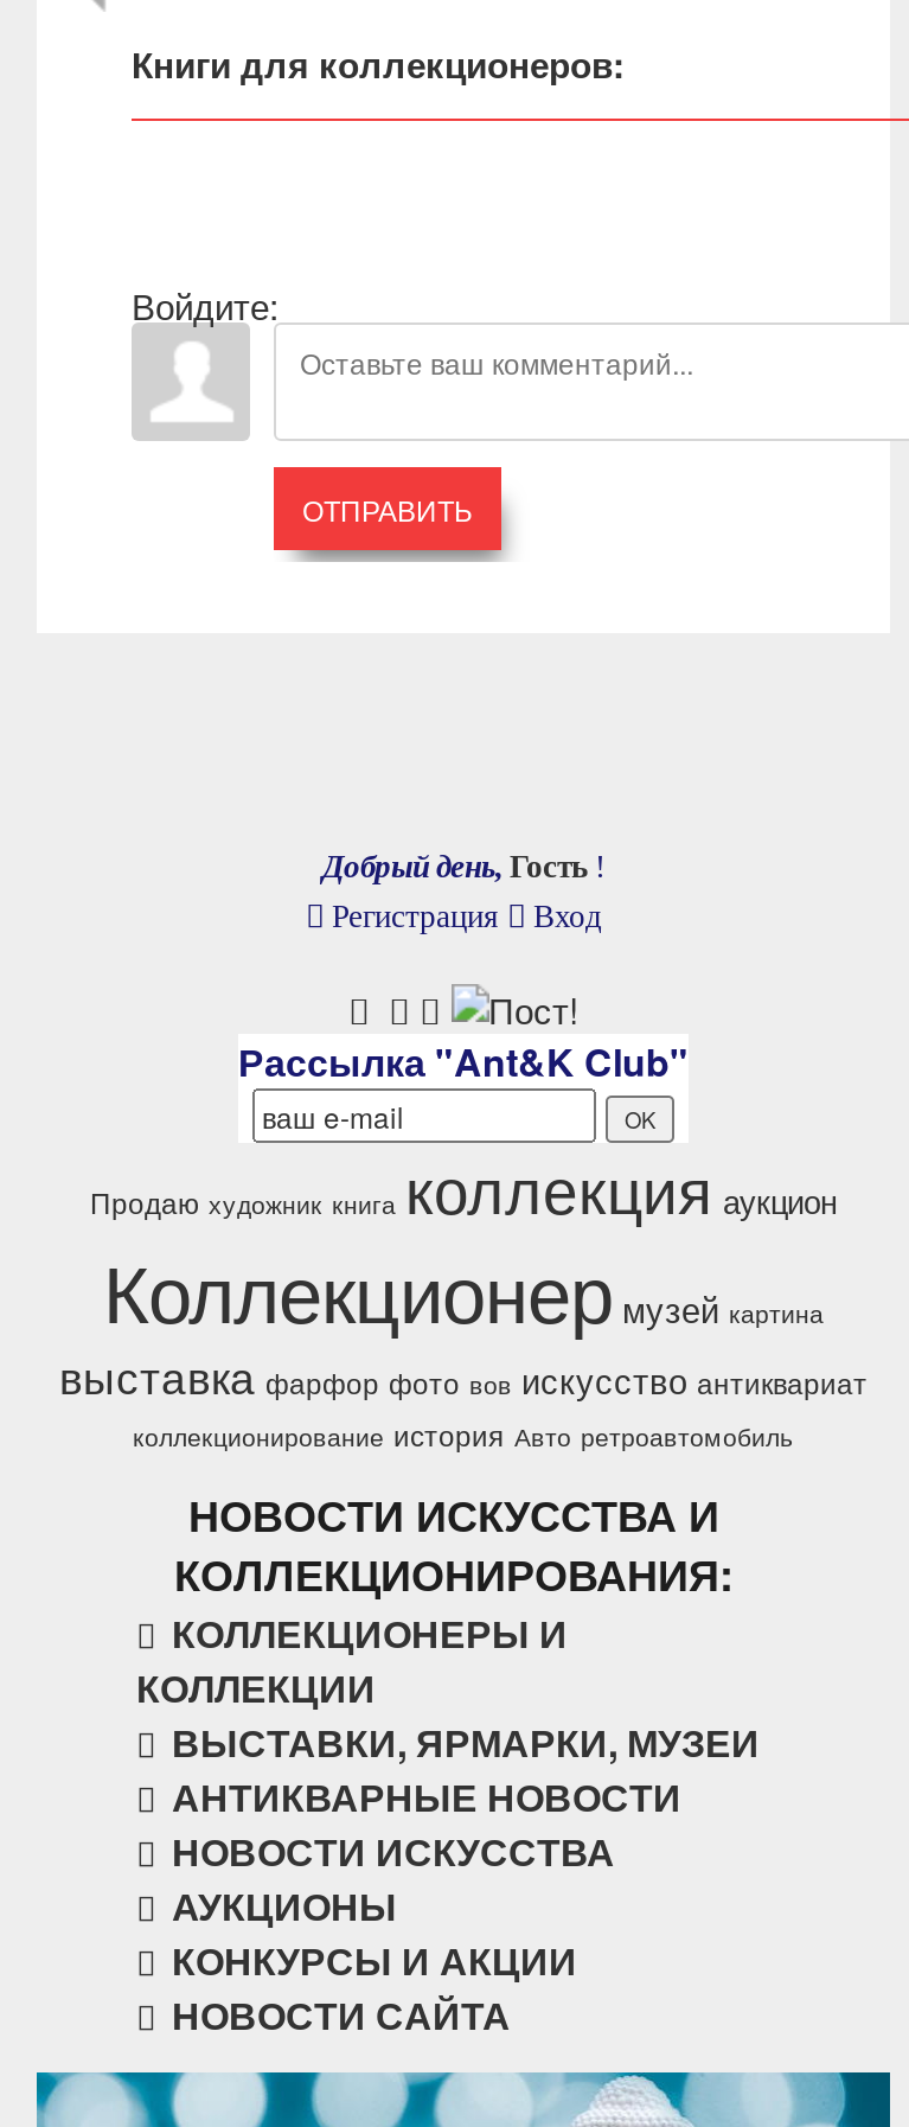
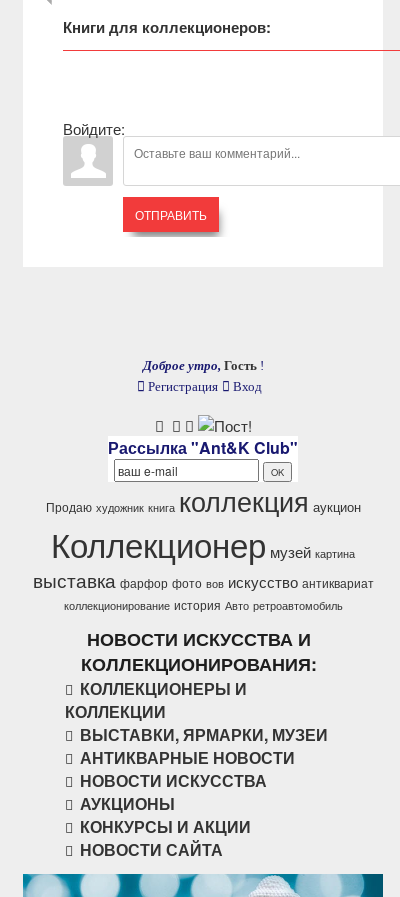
[322,849,604,884] Добрый день, Гость ! -> [142,358,263,373] Доброе утро, Гость !

